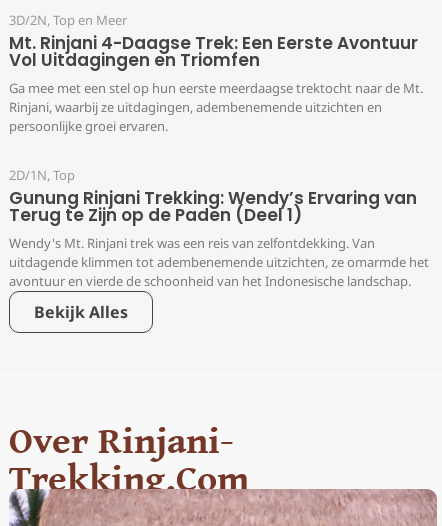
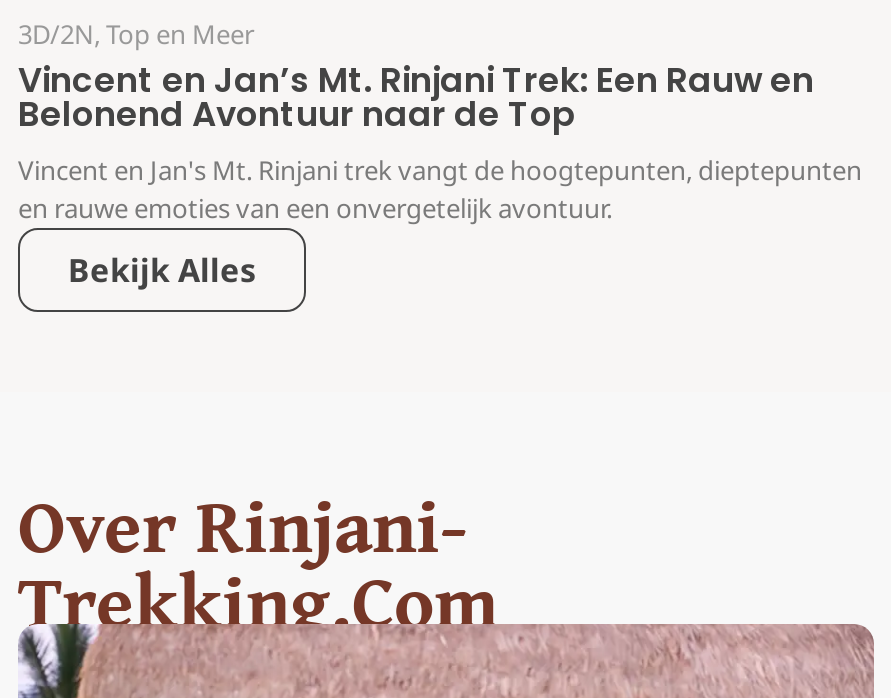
[9,31,429,290] Mt. Rinjani 4-Daagse Trek: Een Eerste Avontuur | Vol Uitdagingen en Triomfen | Ga mee met een stel op hun eerste meerdaagse trektocht naar de Mt. | Rinjani, waarbij ze uitdagingen, adembenemende uitzichten en | persoonlijke groei ervaren. | 2D/1N, Top | Gunung Rinjani Trekking: Wendy’s Ervaring van | Terug te Zijn op de Paden (Deel 1) | Wendy's Mt. Rinjani trek was een reis van zelfontdekking. Van | uitdagende klimmen tot adembenemende uitzichten, ze omarmde het | avontuur en vierde de schoonheid van het Indonesische landschap. -> [18,56,862,226] Vincent en Jan’s Mt. Rinjani Trek: Een Rauw en | Belonend Avontuur naar de Top | Vincent en Jan's Mt. Rinjani trek vangt de hoogtepunten, dieptepunten | en rauwe emoties van een onvergetelijk avontuur.

